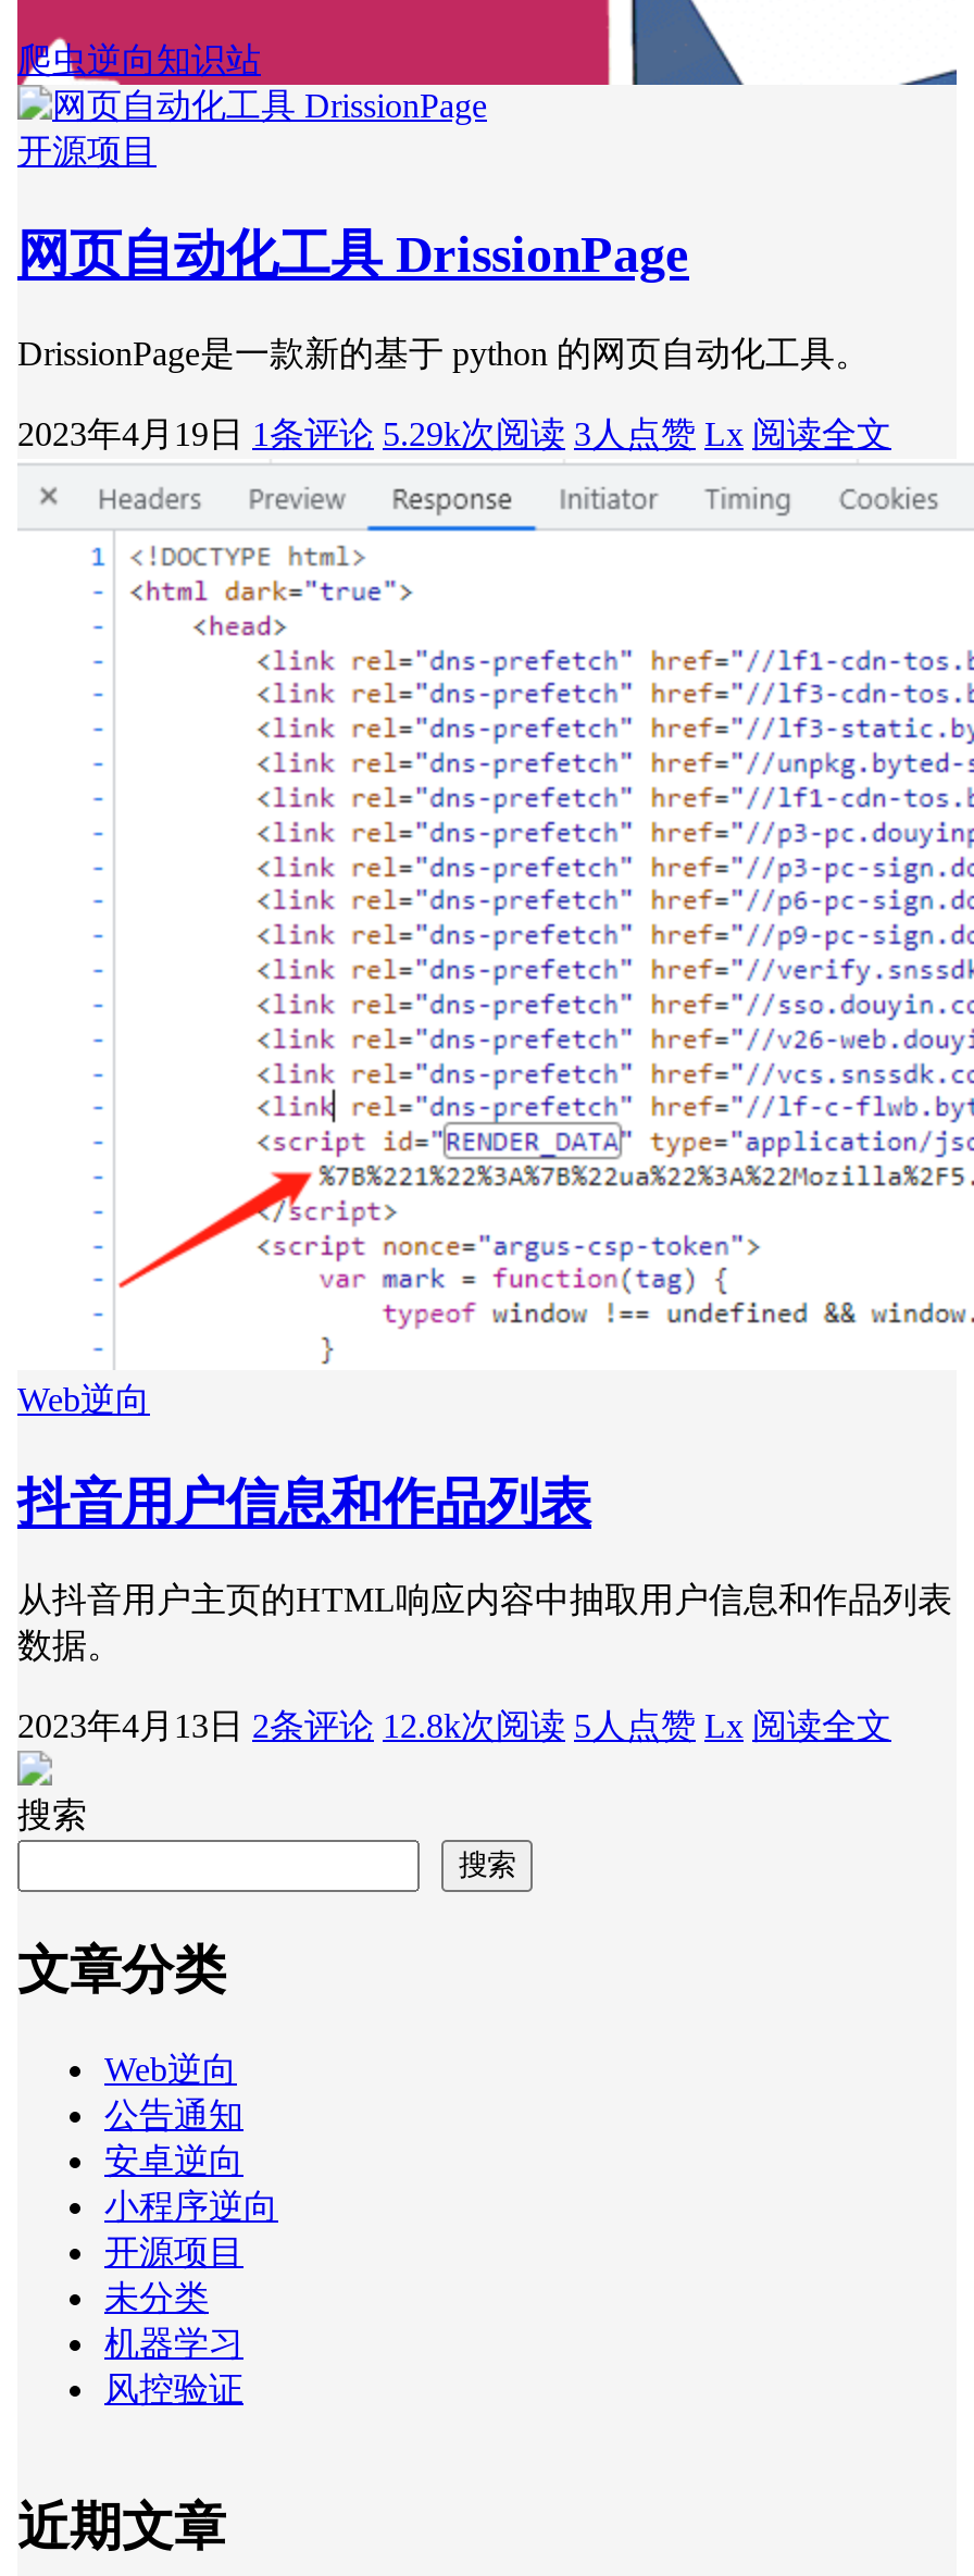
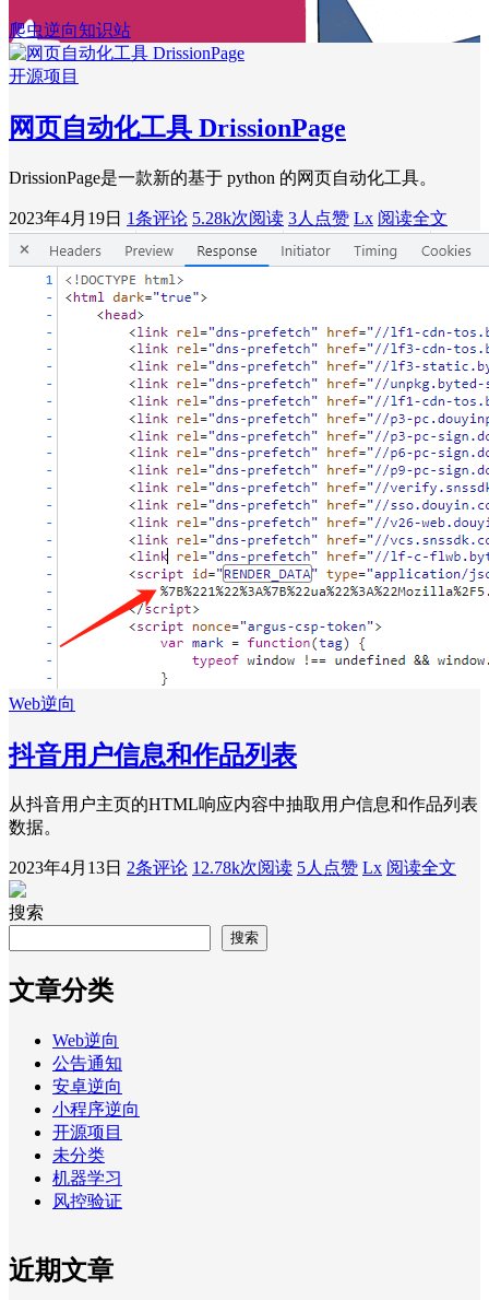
[17,415,891,451] 2023年4月19日 1条评论 5.29k次阅读 3人点赞 Lx 阅读全文 -> [9,208,448,227] 2023年4月19日 1条评论 5.28k次阅读 3人点赞 Lx 阅读全文
[17,1708,891,1745] 2023年4月13日 2条评论 12.8k次阅读 5人点赞 Lx 阅读全文 -> [9,859,456,877] 2023年4月13日 2条评论 12.78k次阅读 5人点赞 Lx 阅读全文

